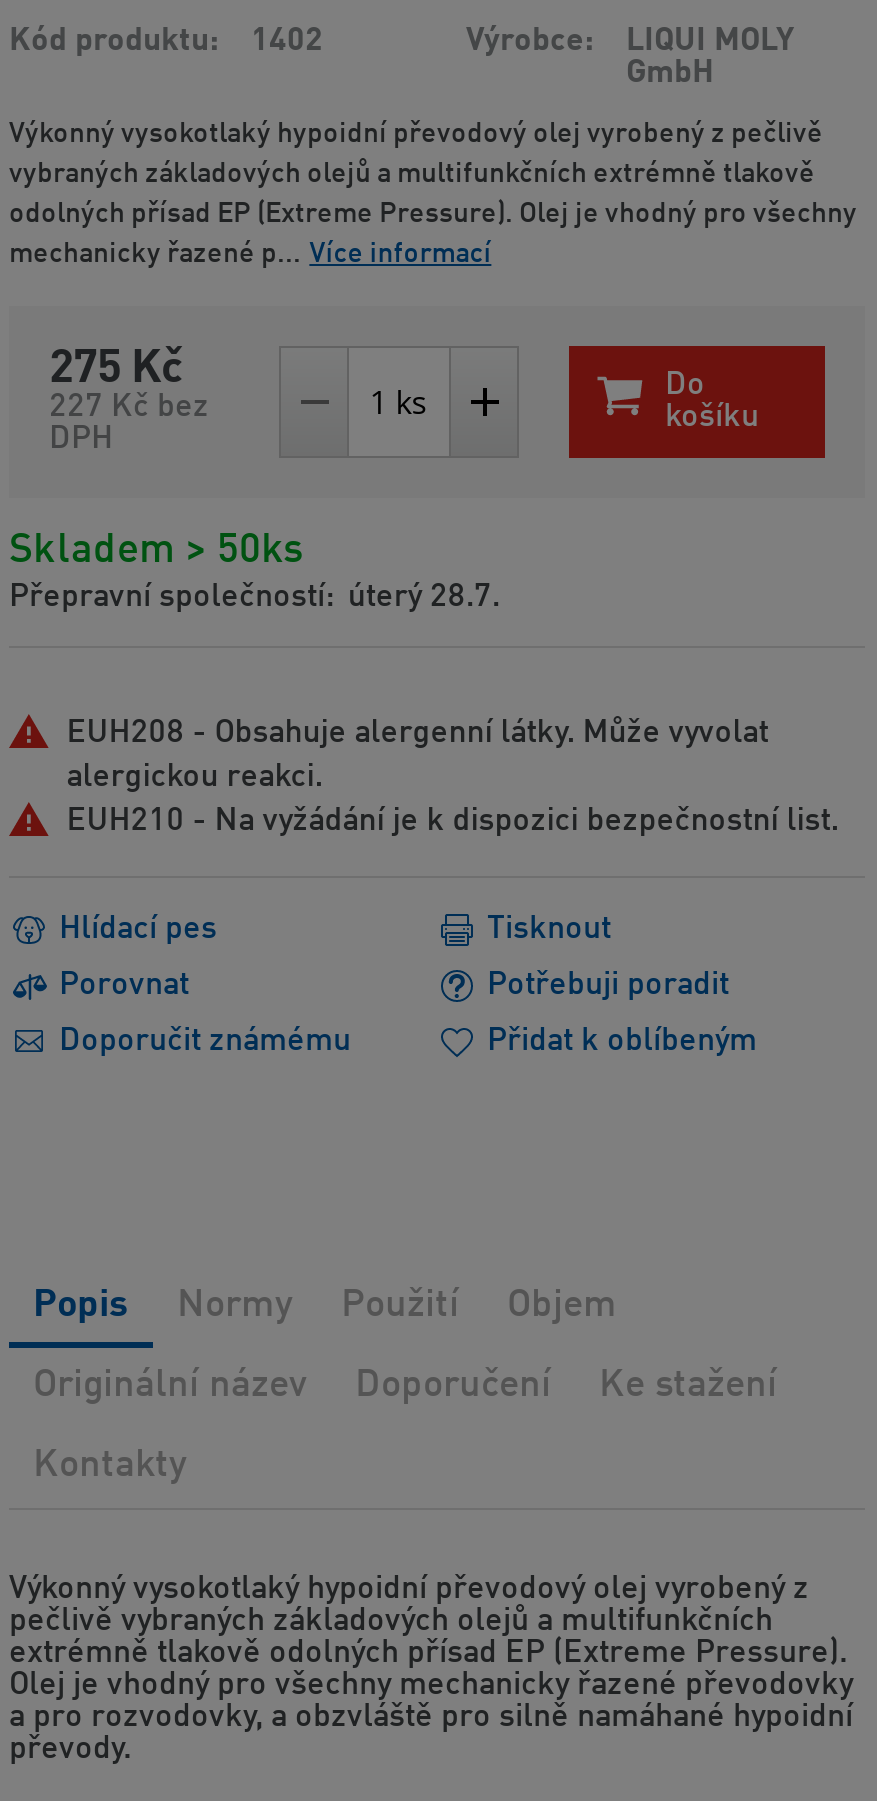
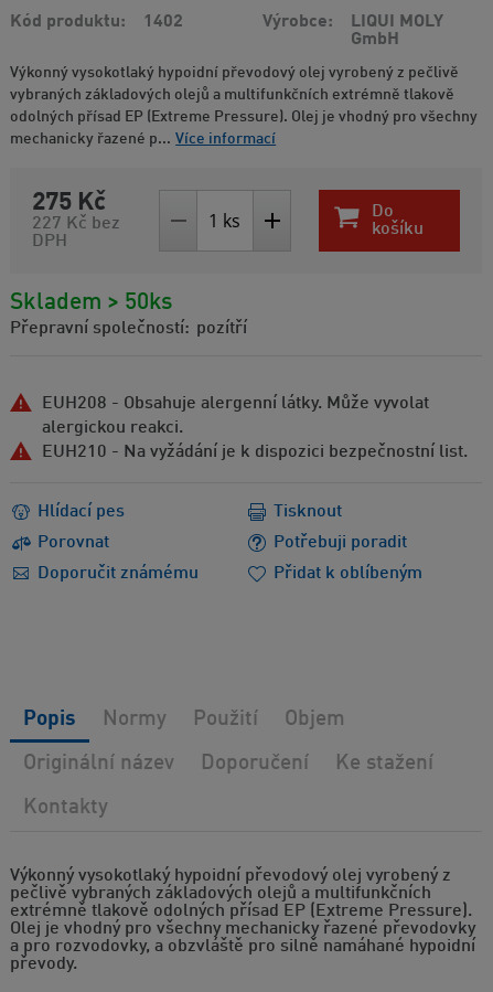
[9,582,500,614] Přepravní společností: úterý 28.7. -> [10,320,247,338] Přepravní společností: pozítří

